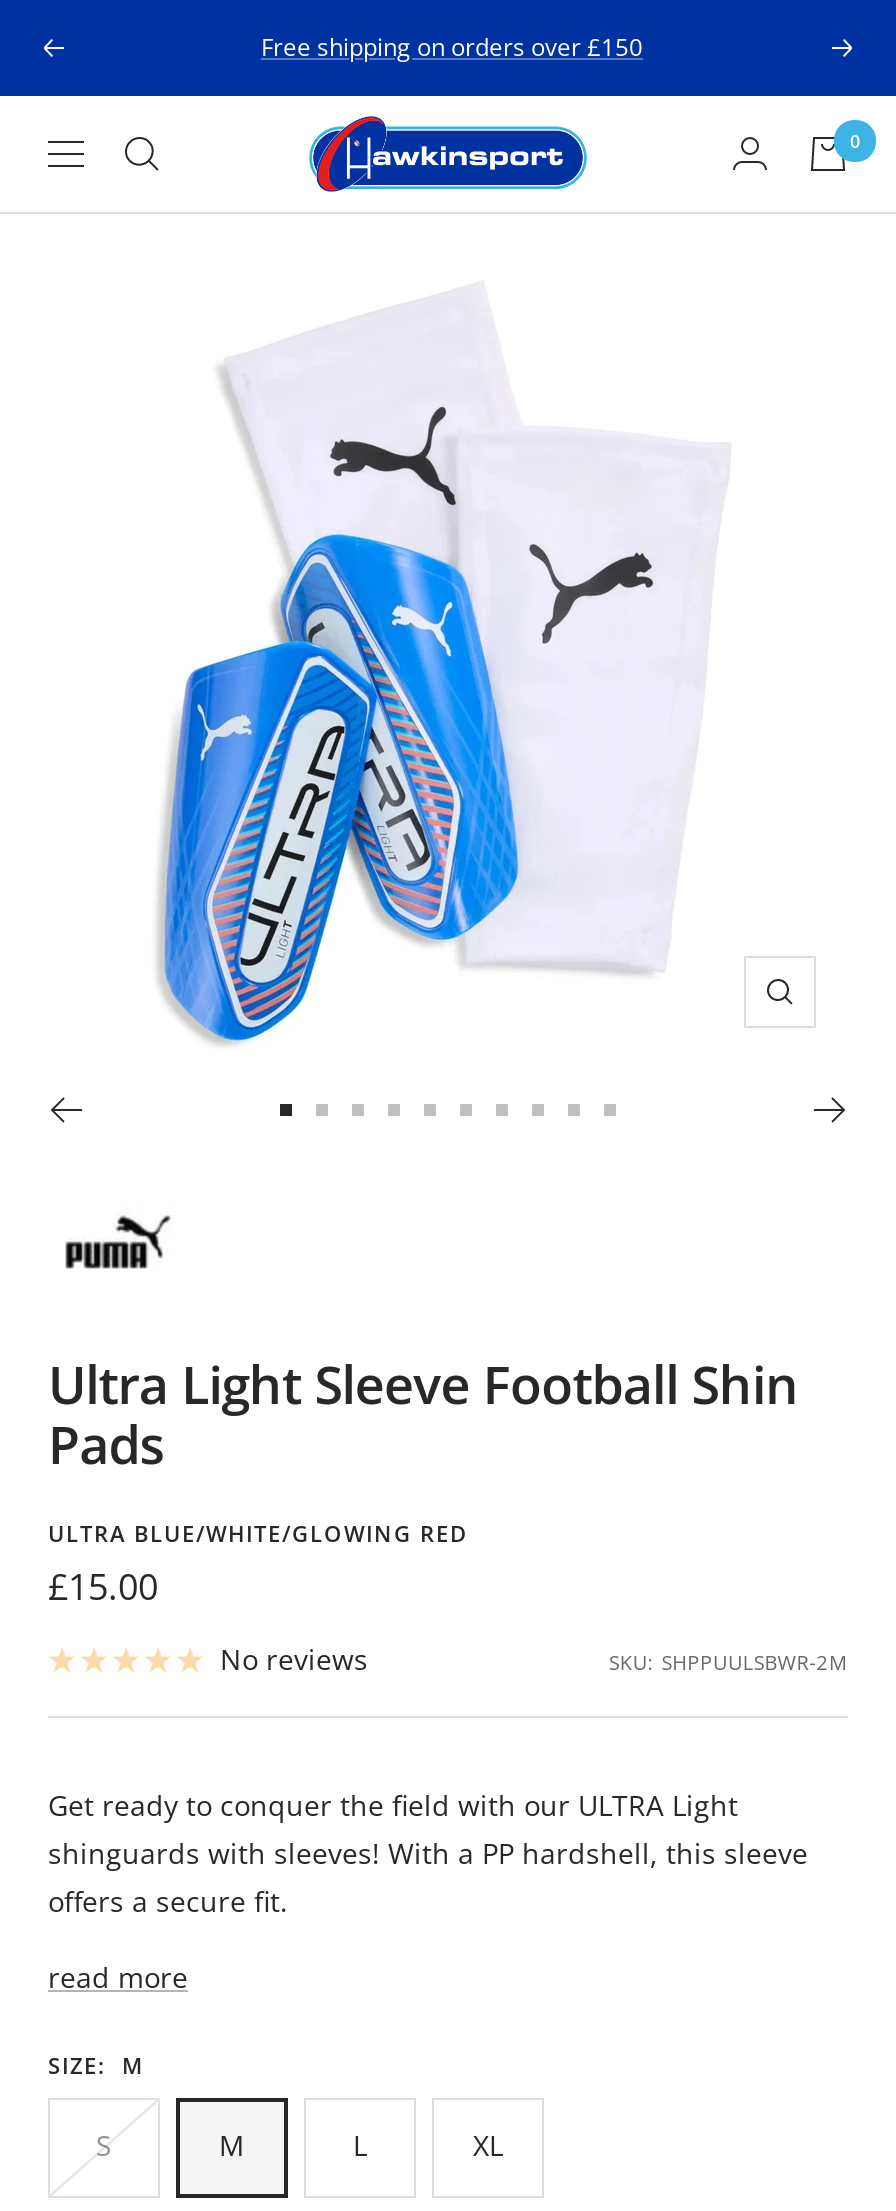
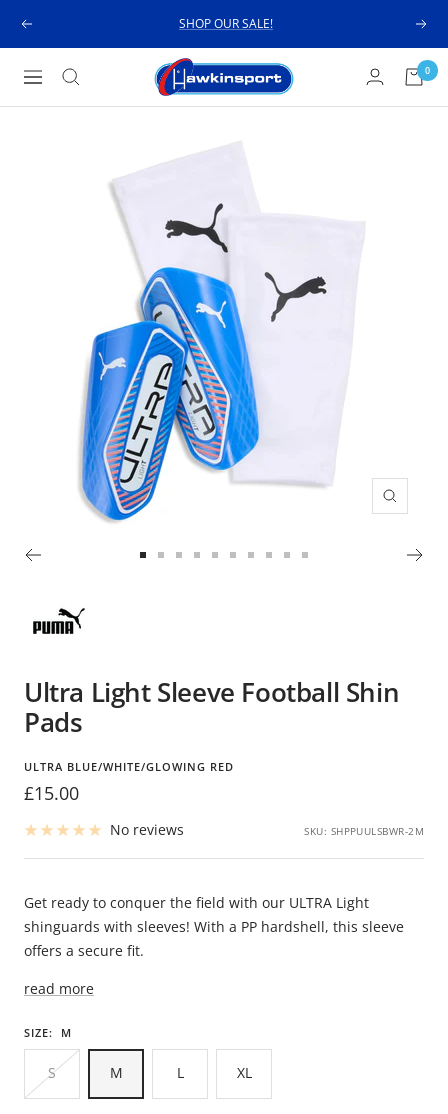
[261,30,643,64] Free shipping on orders over £150 -> [179,15,273,32] SHOP OUR SALE!

